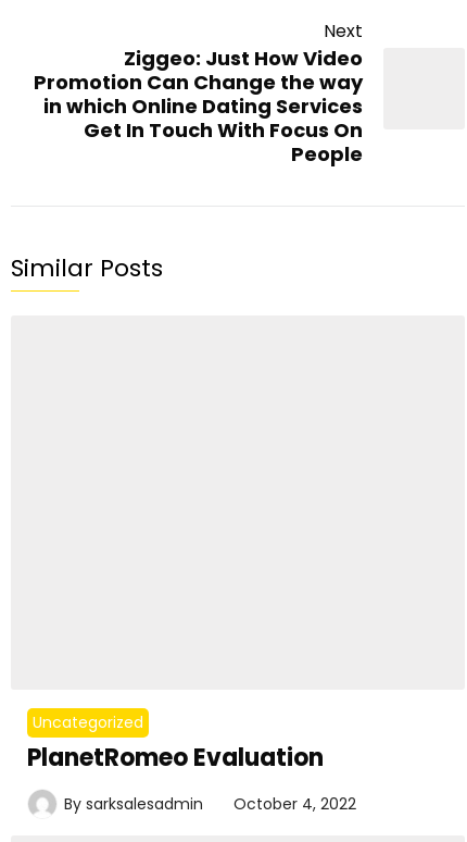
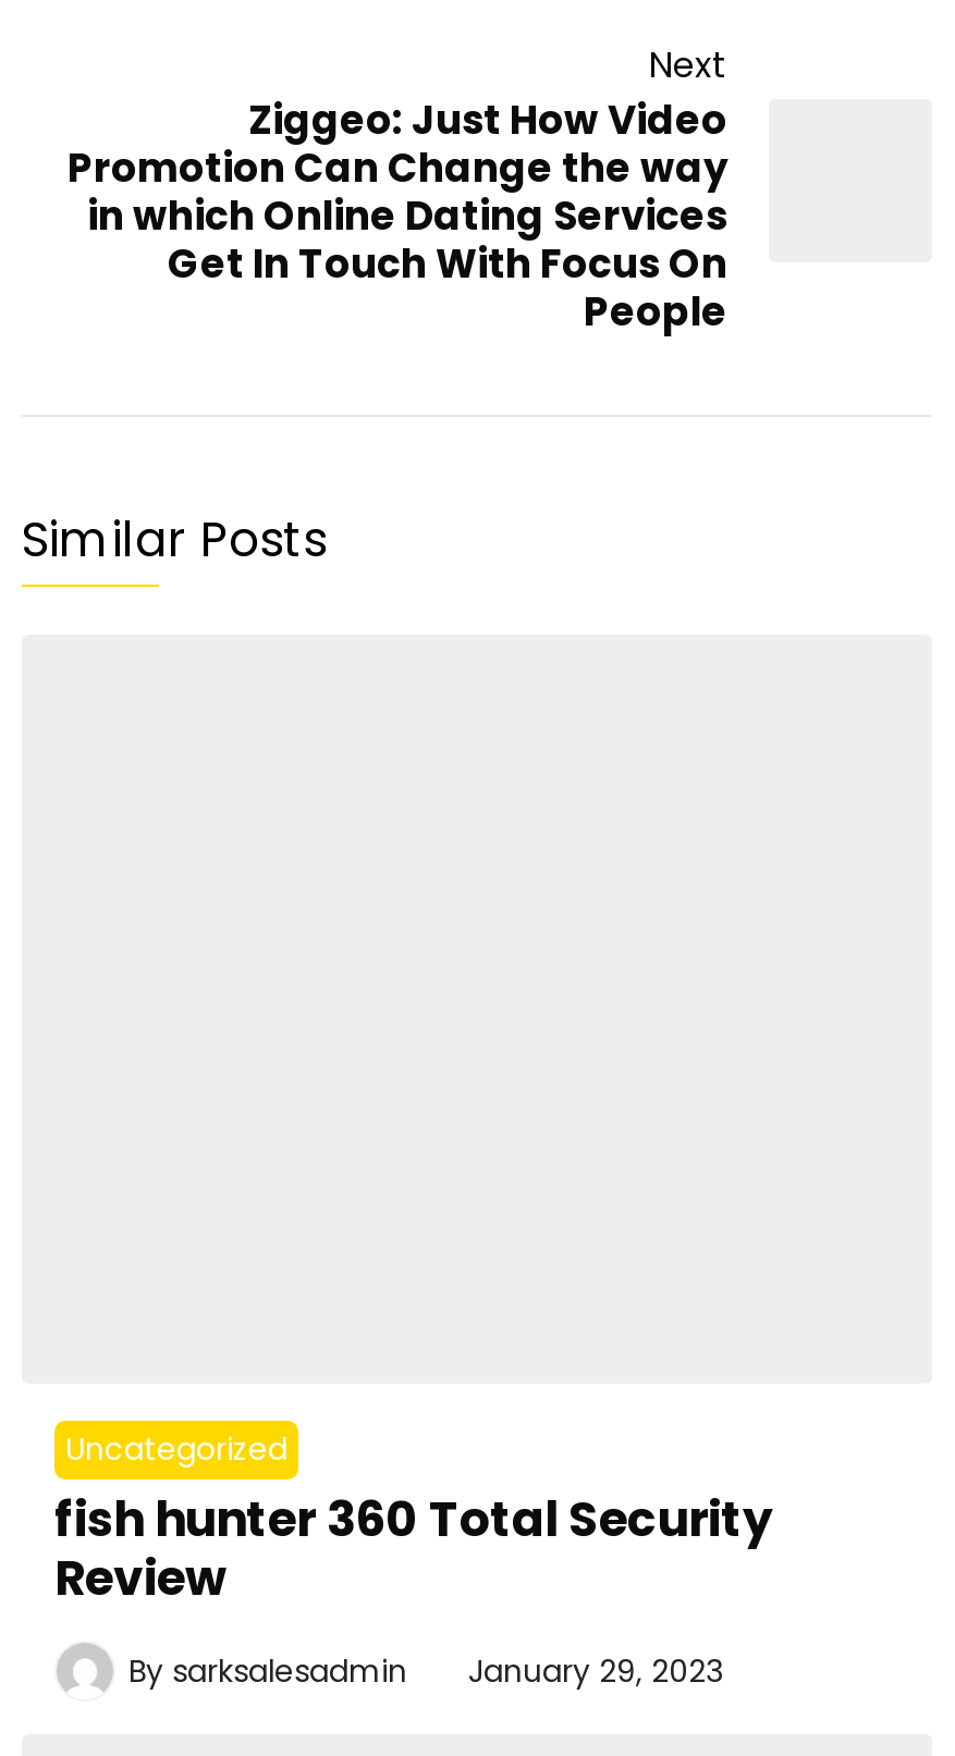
[27,740,324,774] PlanetRomeo Evaluation -> [54,1485,773,1611] fish hunter 360 Total Security | Review
[64,793,356,814] By sarksalesadmin October 4, 2022 -> [128,1648,723,1692] By sarksalesadmin January 29, 2023

